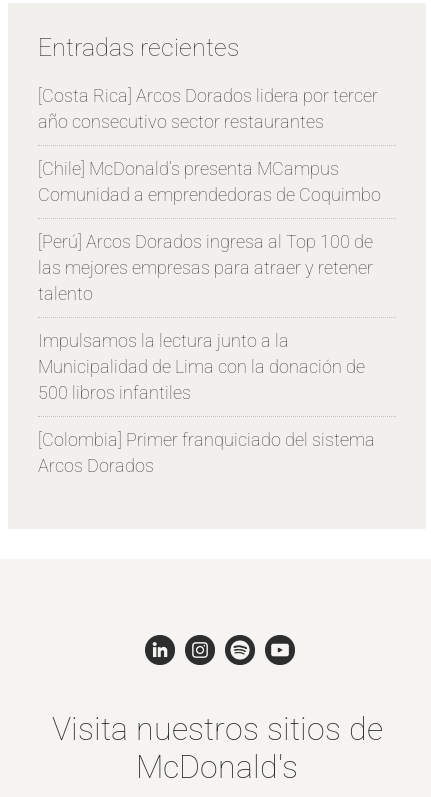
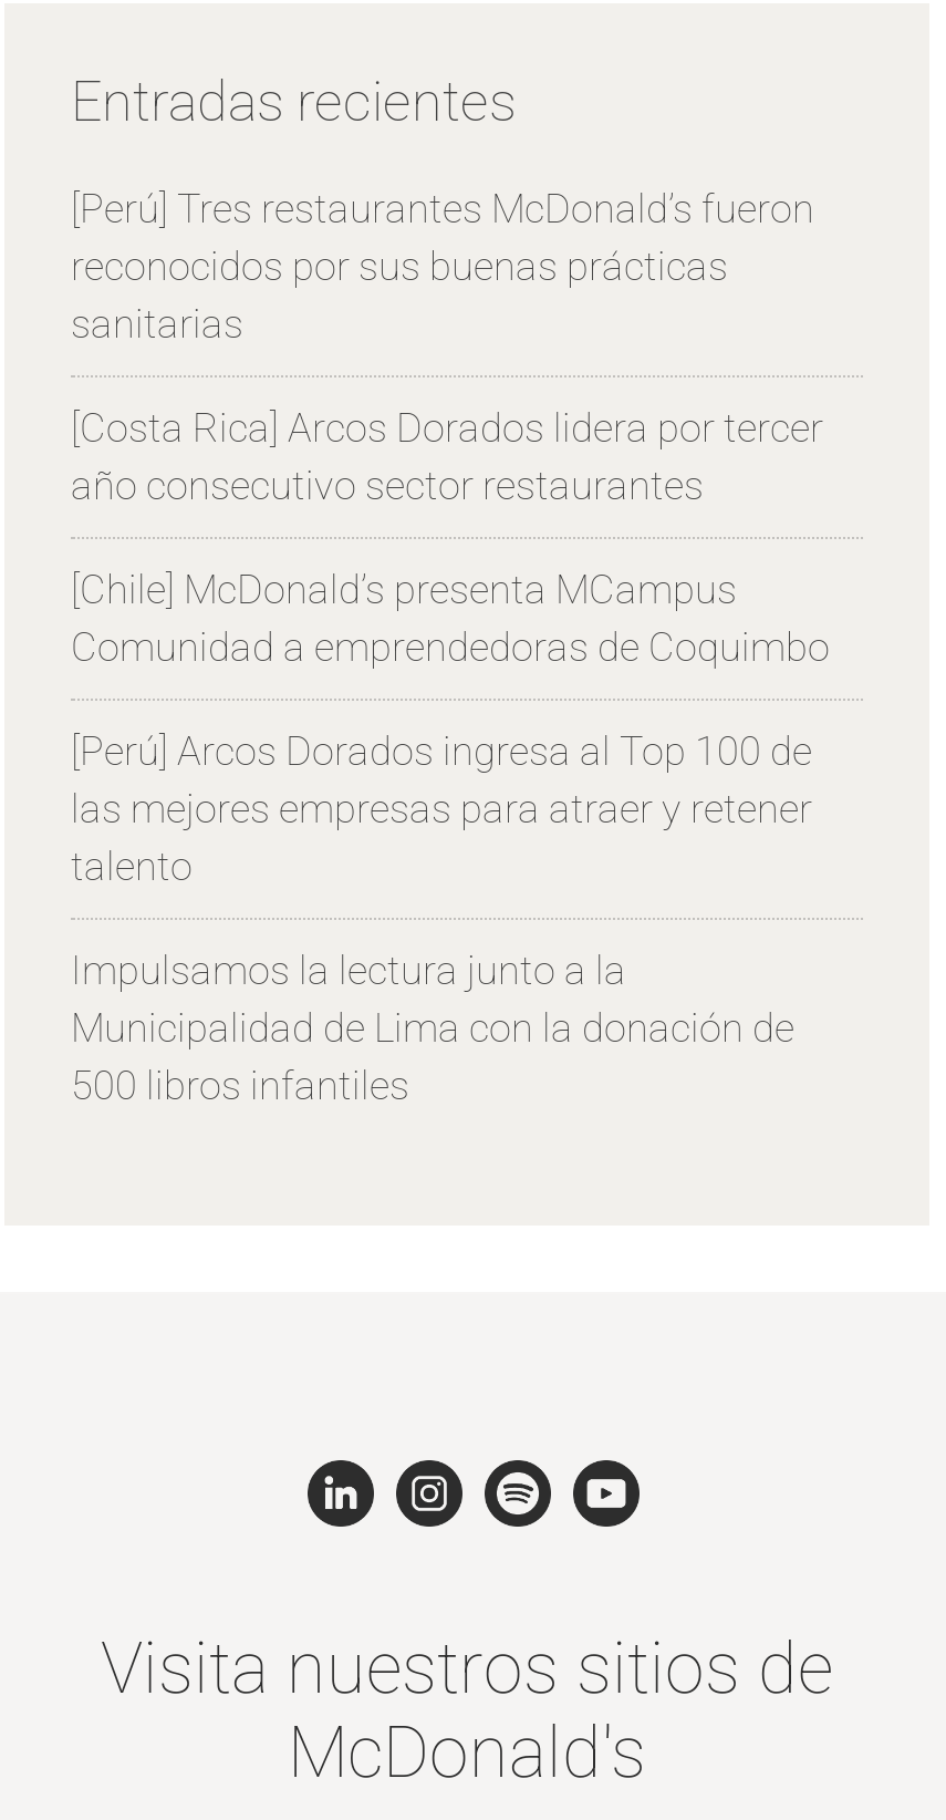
none -> [71,184,814,346] [Perú] Tres restaurantes McDonald’s fueron | reconocidos por sus buenas prácticas | sanitarias
moved [38,85,381,403] -> [71,403,830,1107]: [Costa Rica] Arcos Dorados lidera por tercer | año consecutivo sector restaurantes | [Chile] McDonald’s presenta MCampus | ... | Municipalidad de Lima con la donación de | 500 libros infantiles
[38,429,375,476] [Colombia] Primer franquiciado del sistema | Arcos Dorados -> none

